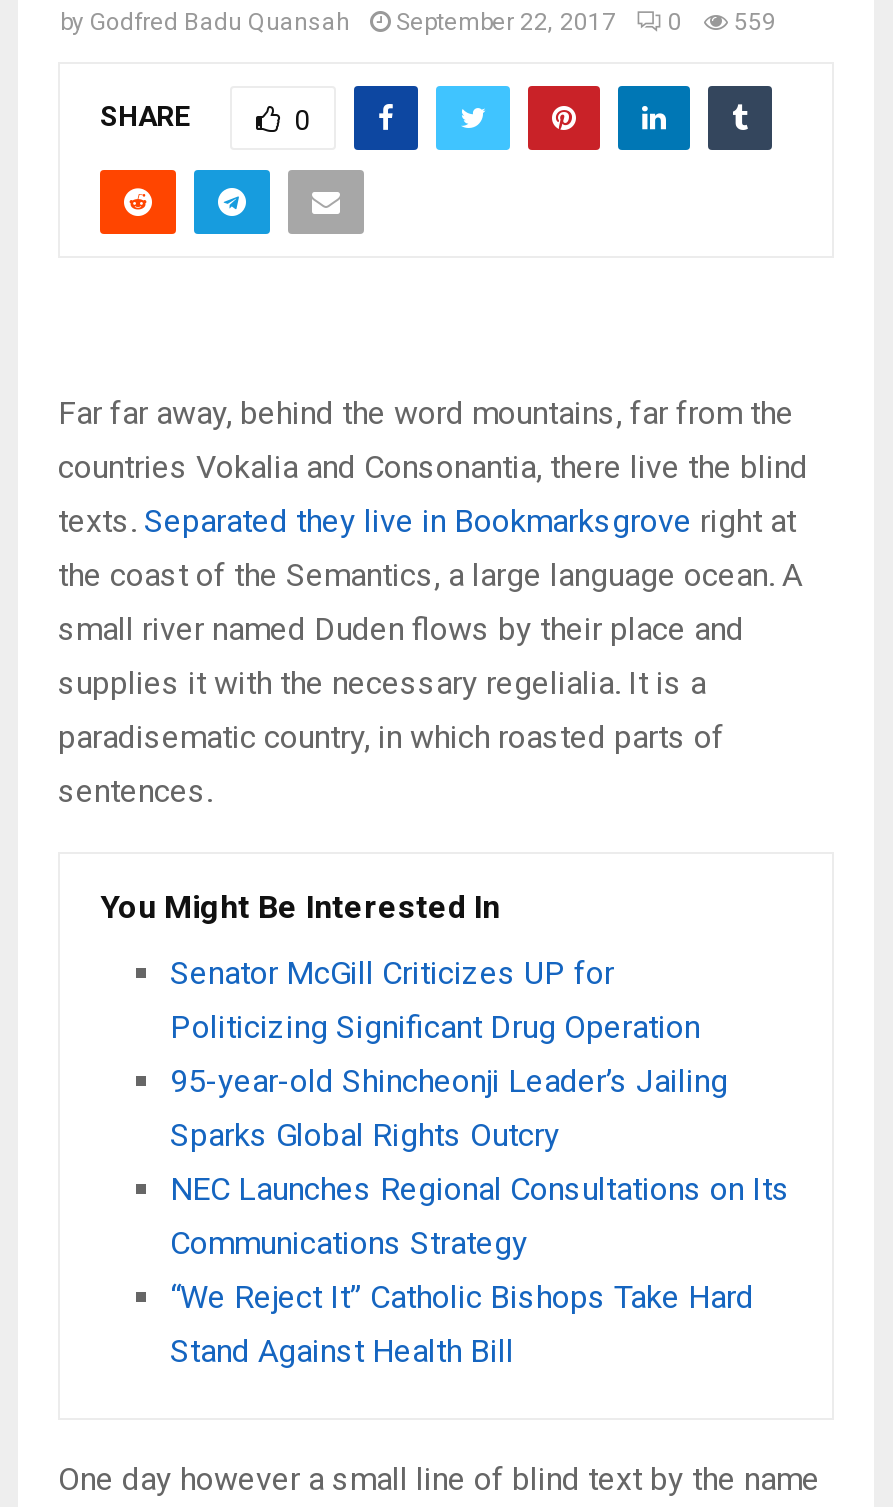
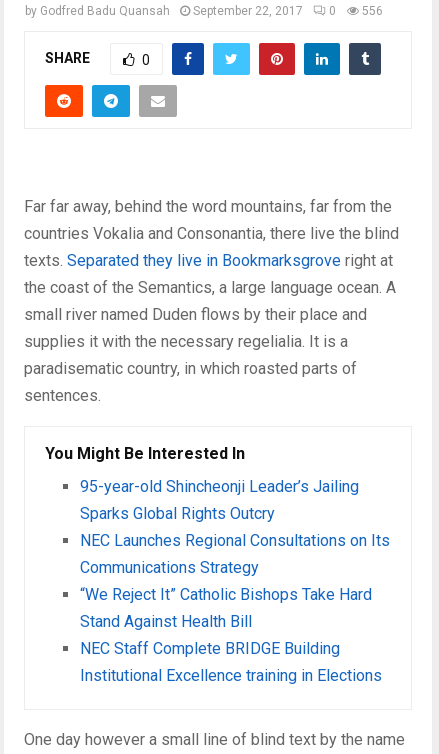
[60,8,776,36] by Godfred Badu Quansah September 22, 2017 0 559 -> [25,4,383,18] by Godfred Badu Quansah September 22, 2017 0 556
[170,954,700,1046] Senator McGill Criticizes UP for | Politicizing Significant Drug Operation -> none
moved [170,1062,790,1370] -> [80,477,390,631]: 95-year-old Shincheonji Leader’s Jailing | Sparks Global Rights Outcry | NEC Launches Regional Consultations on Its | Communications Strategy | “We Reject It” Catholic Bishops Take Hard | Stand Against Health Bill
none -> [80,639,382,685] NEC Staff Complete BRIDGE Building | Institutional Excellence training in Elections

